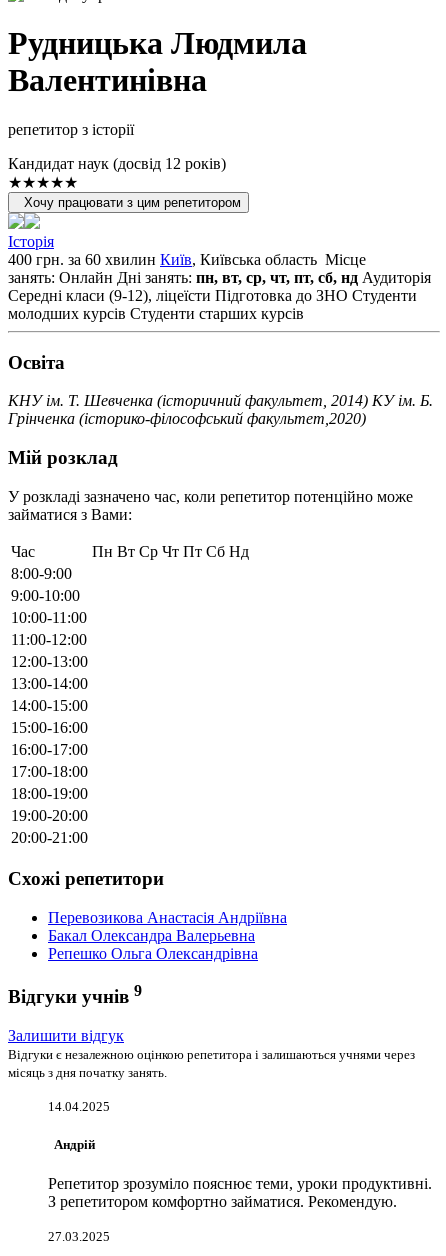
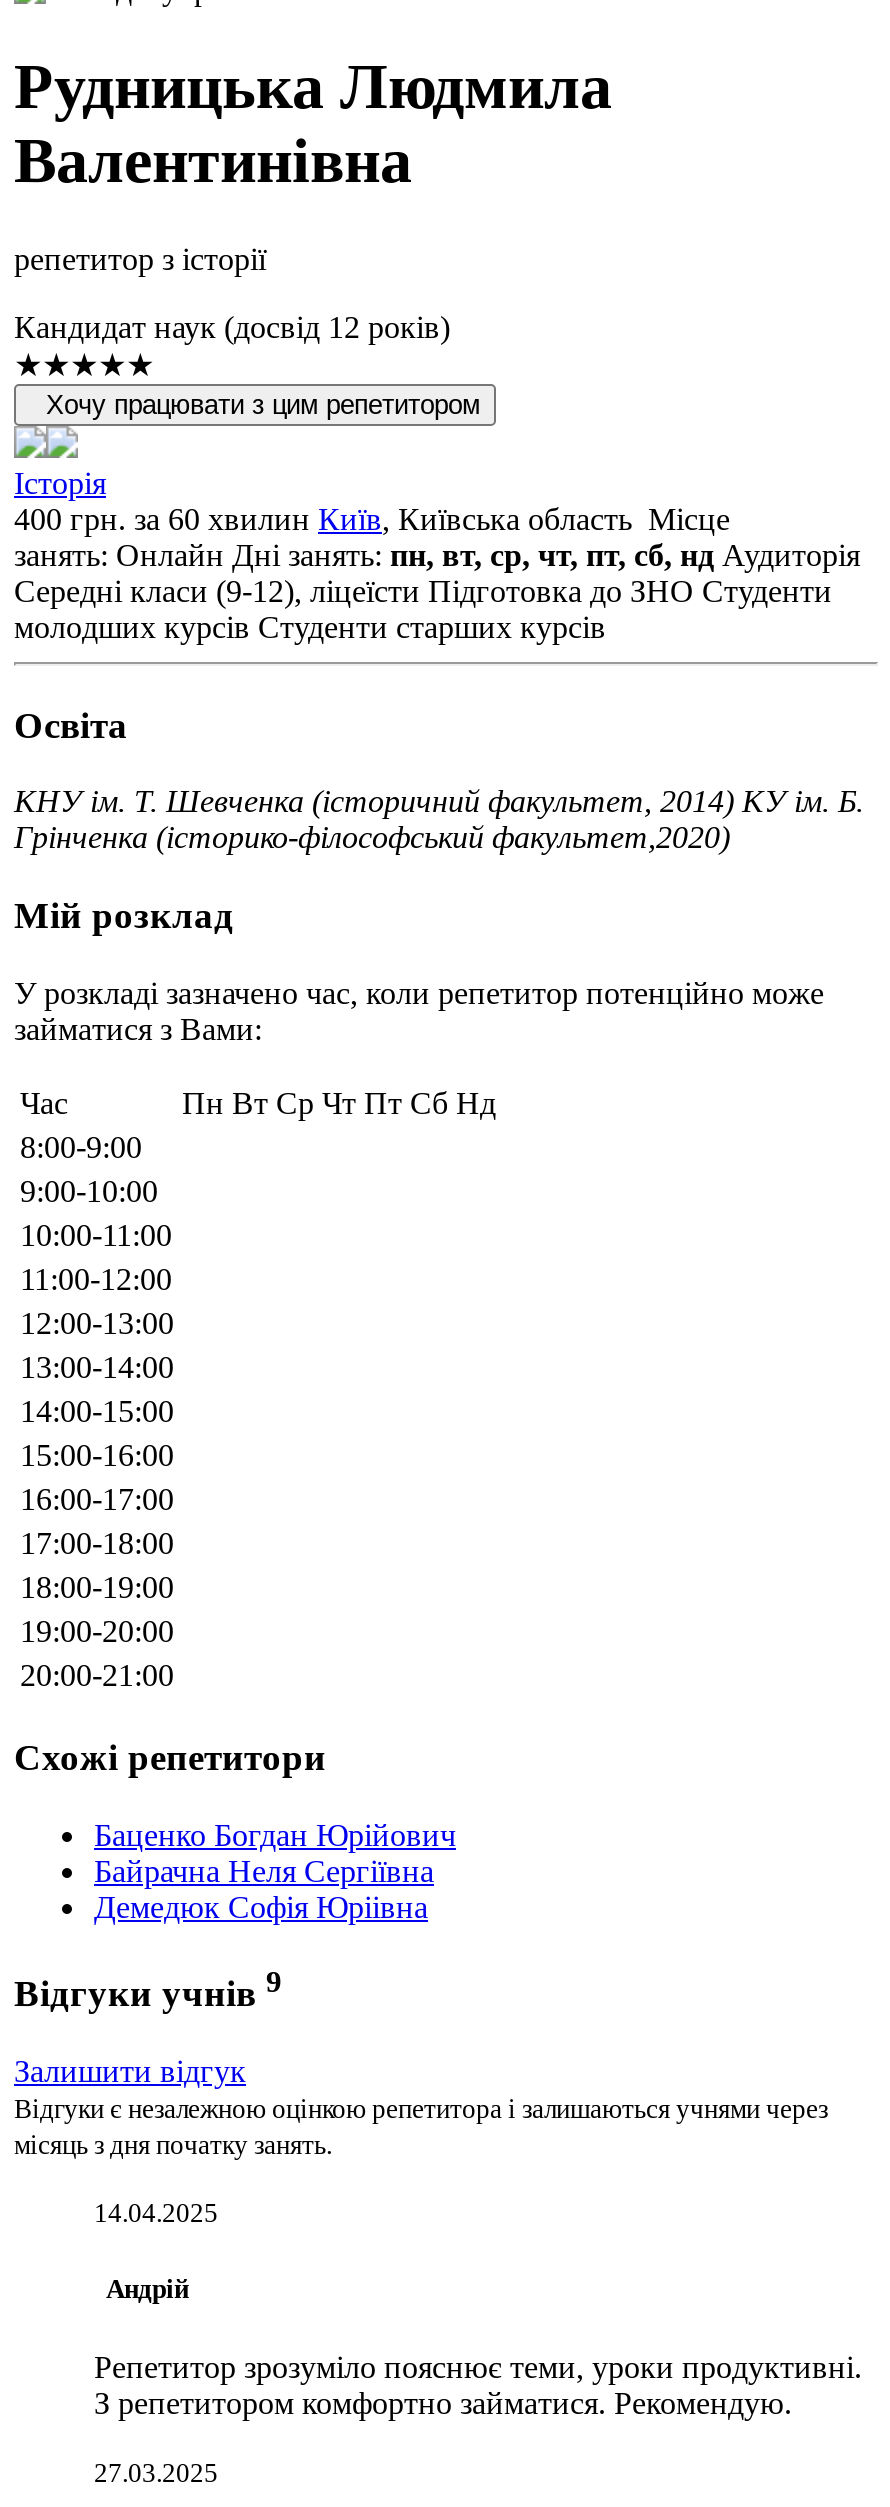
[48,909,287,962] Перевозикова Анастасія Андріївна | Бакал Олександра Валерьевна | Репешко Ольга Олександрівна -> [94,1818,456,1924] Баценко Богдан Юрійович | Байрачна Неля Сергіївна | Демедюк Софія Юріівна

